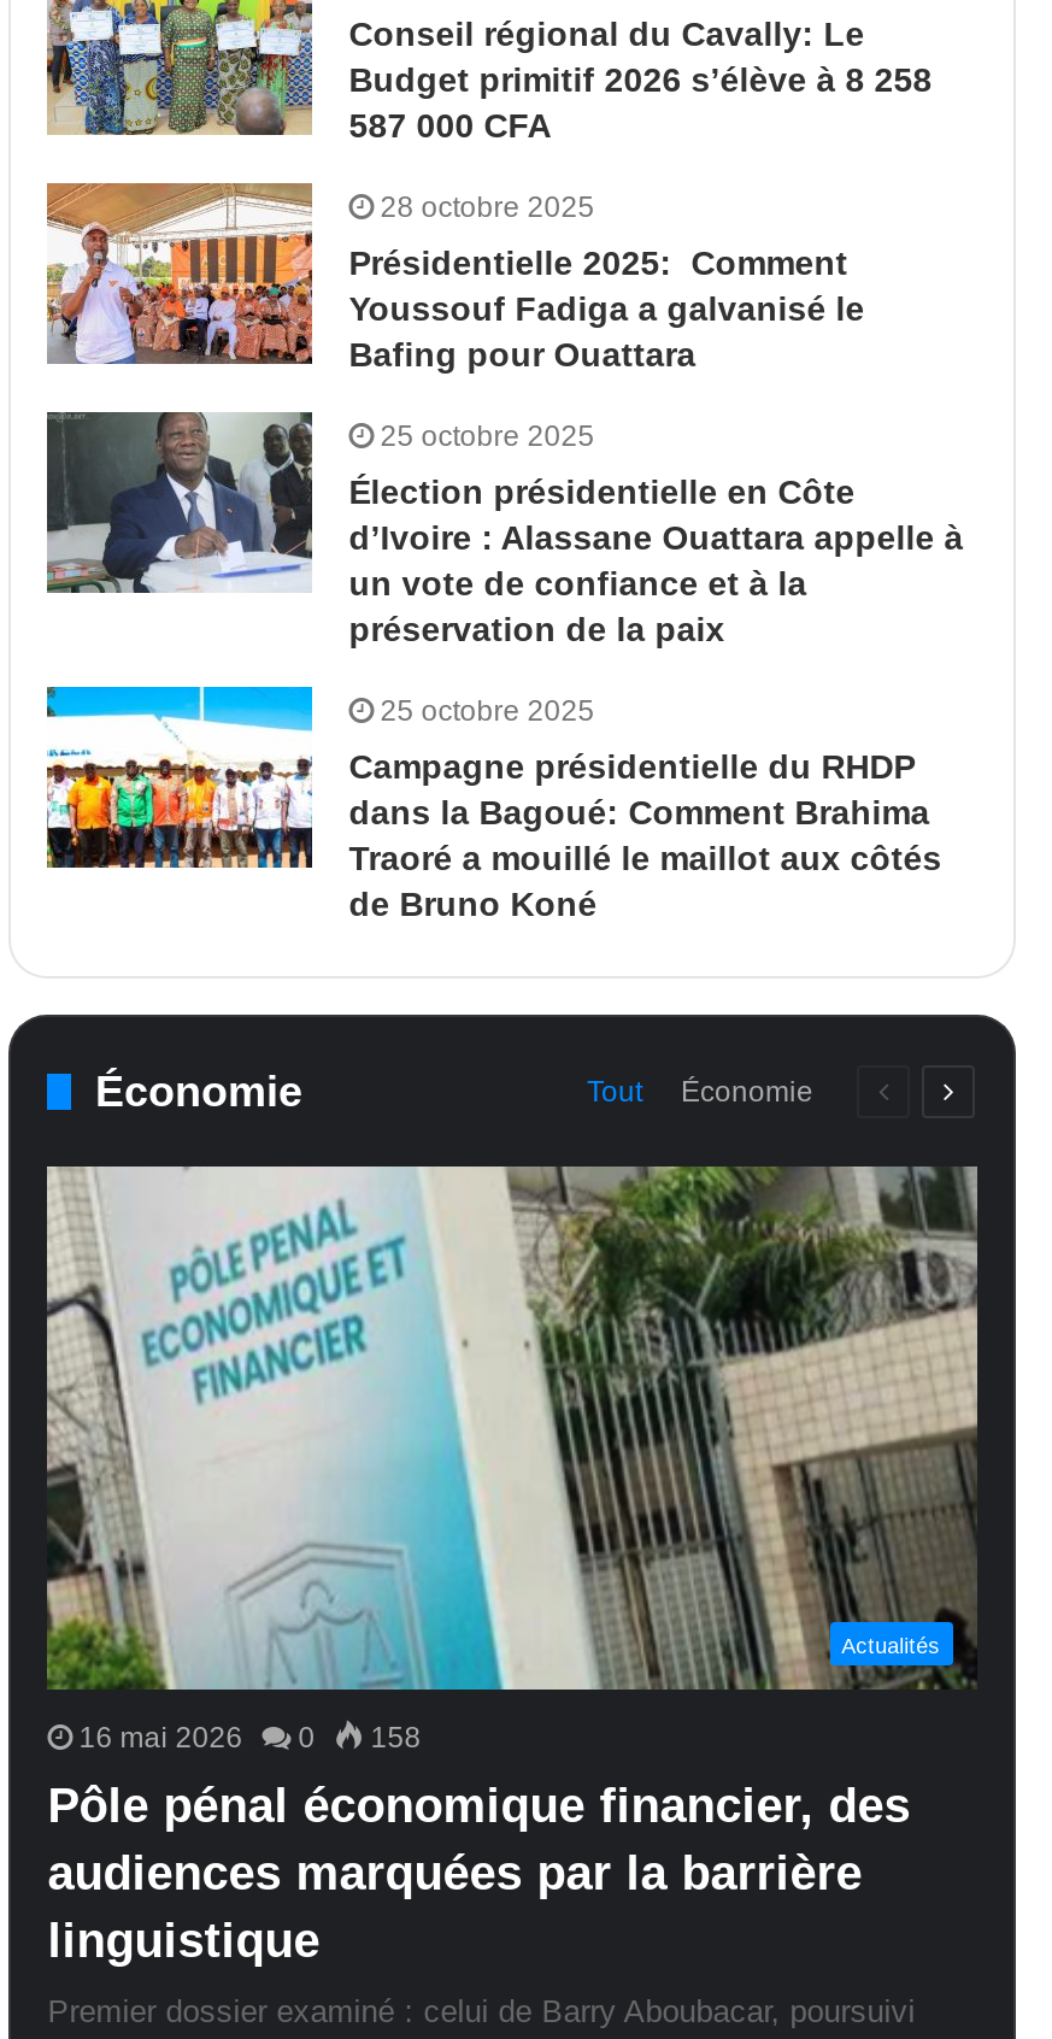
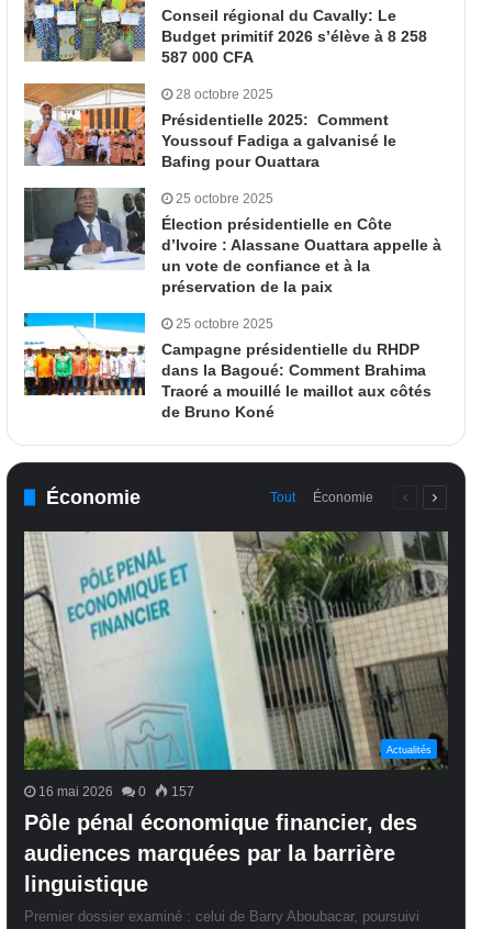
[79,1722,421,1756] 16 mai 2026 0 158 -> [39,784,195,800] 16 mai 2026 0 157

